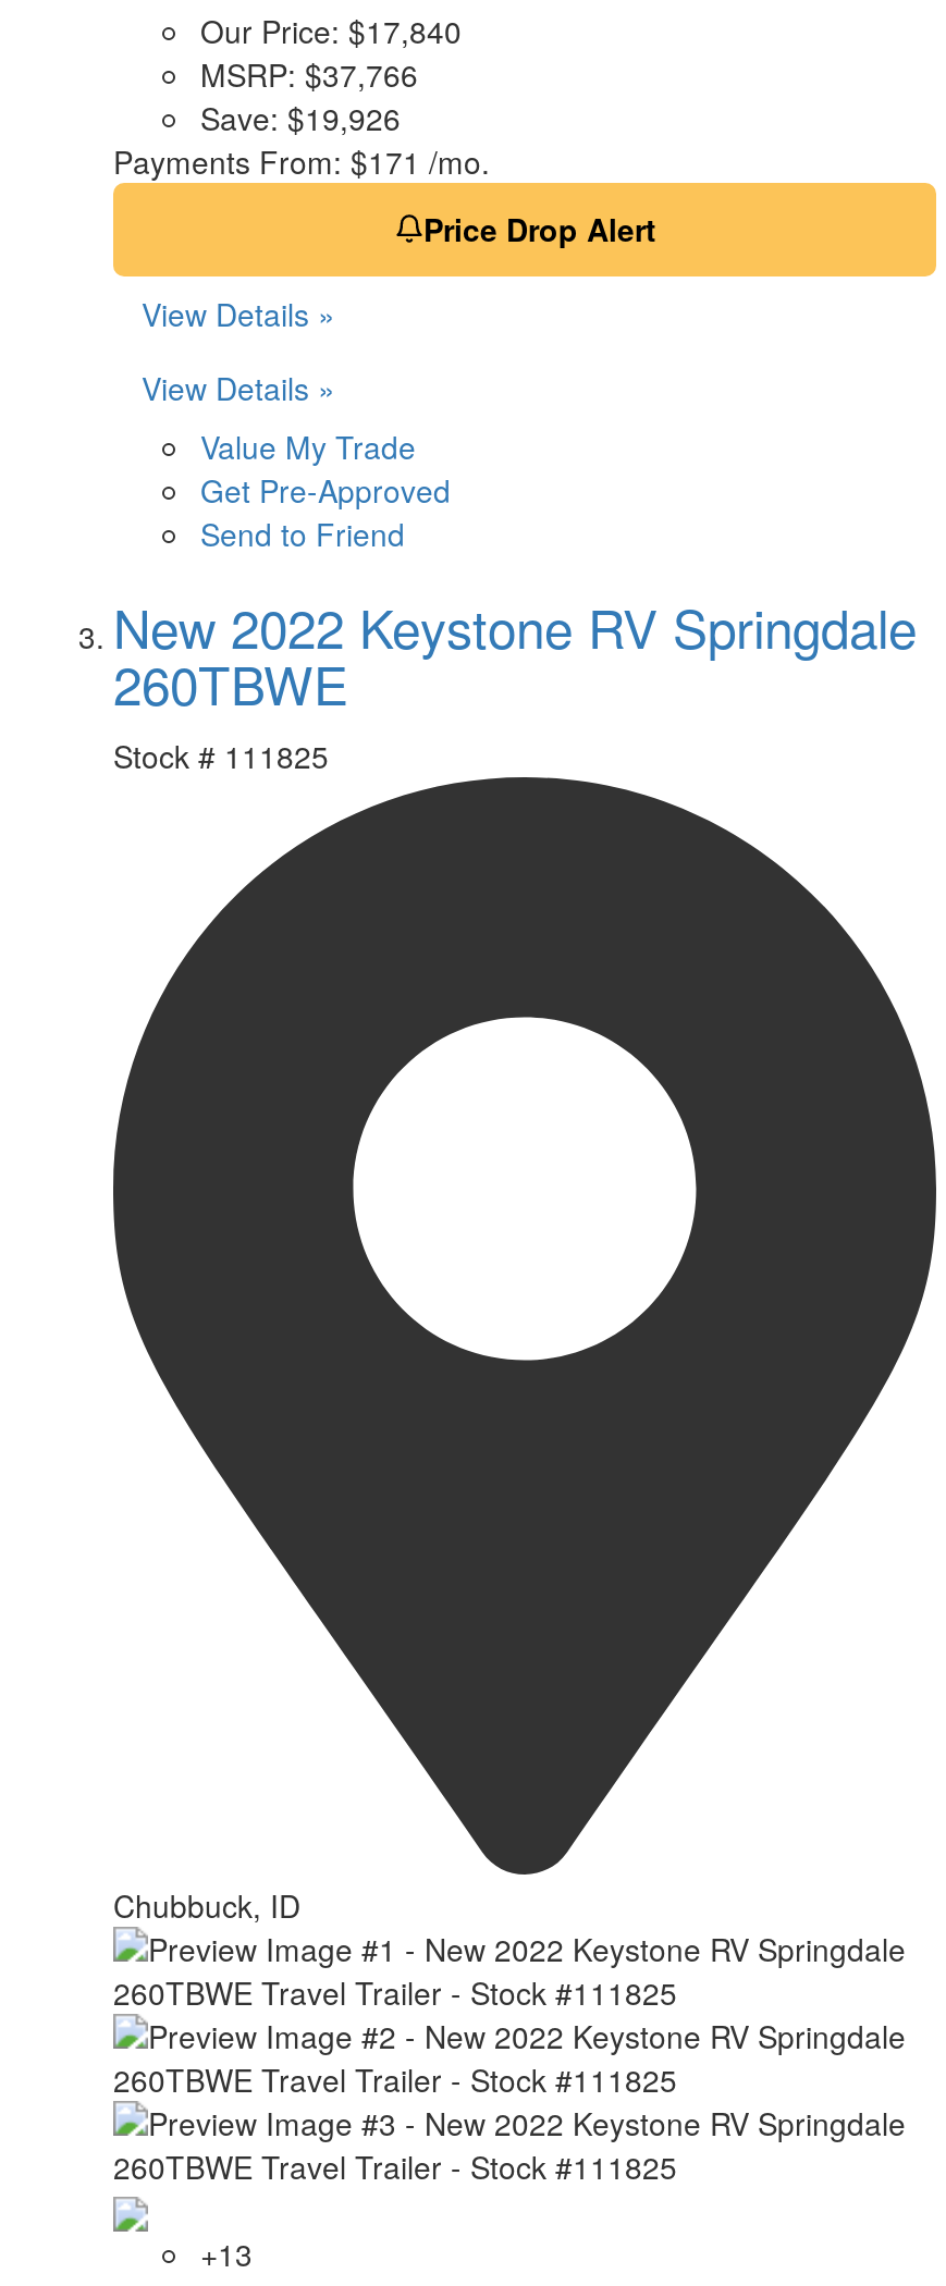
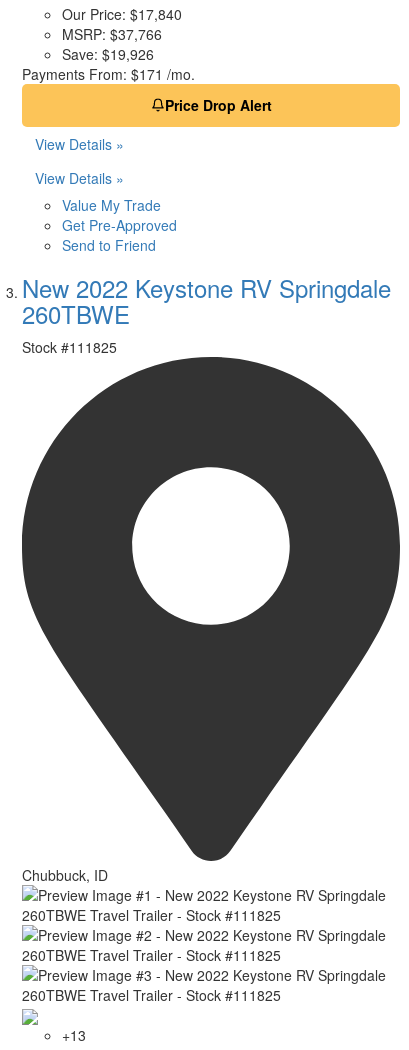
[113,734,329,777] Stock # 111825 -> [22,337,117,357] Stock #111825

